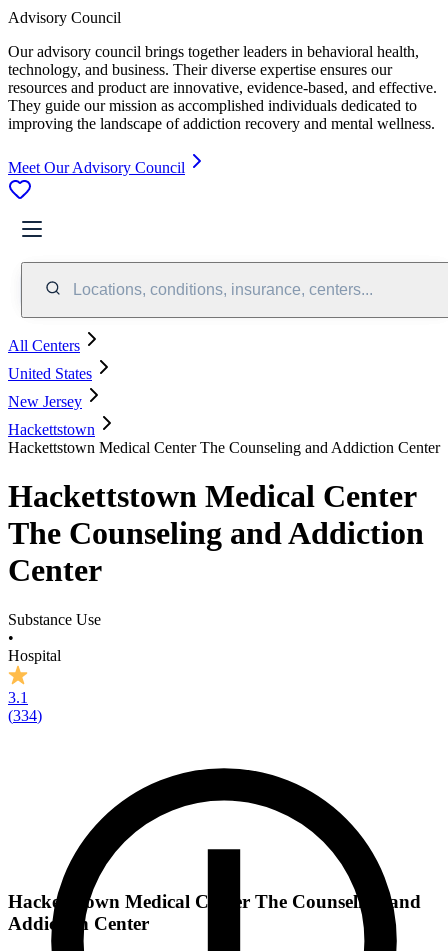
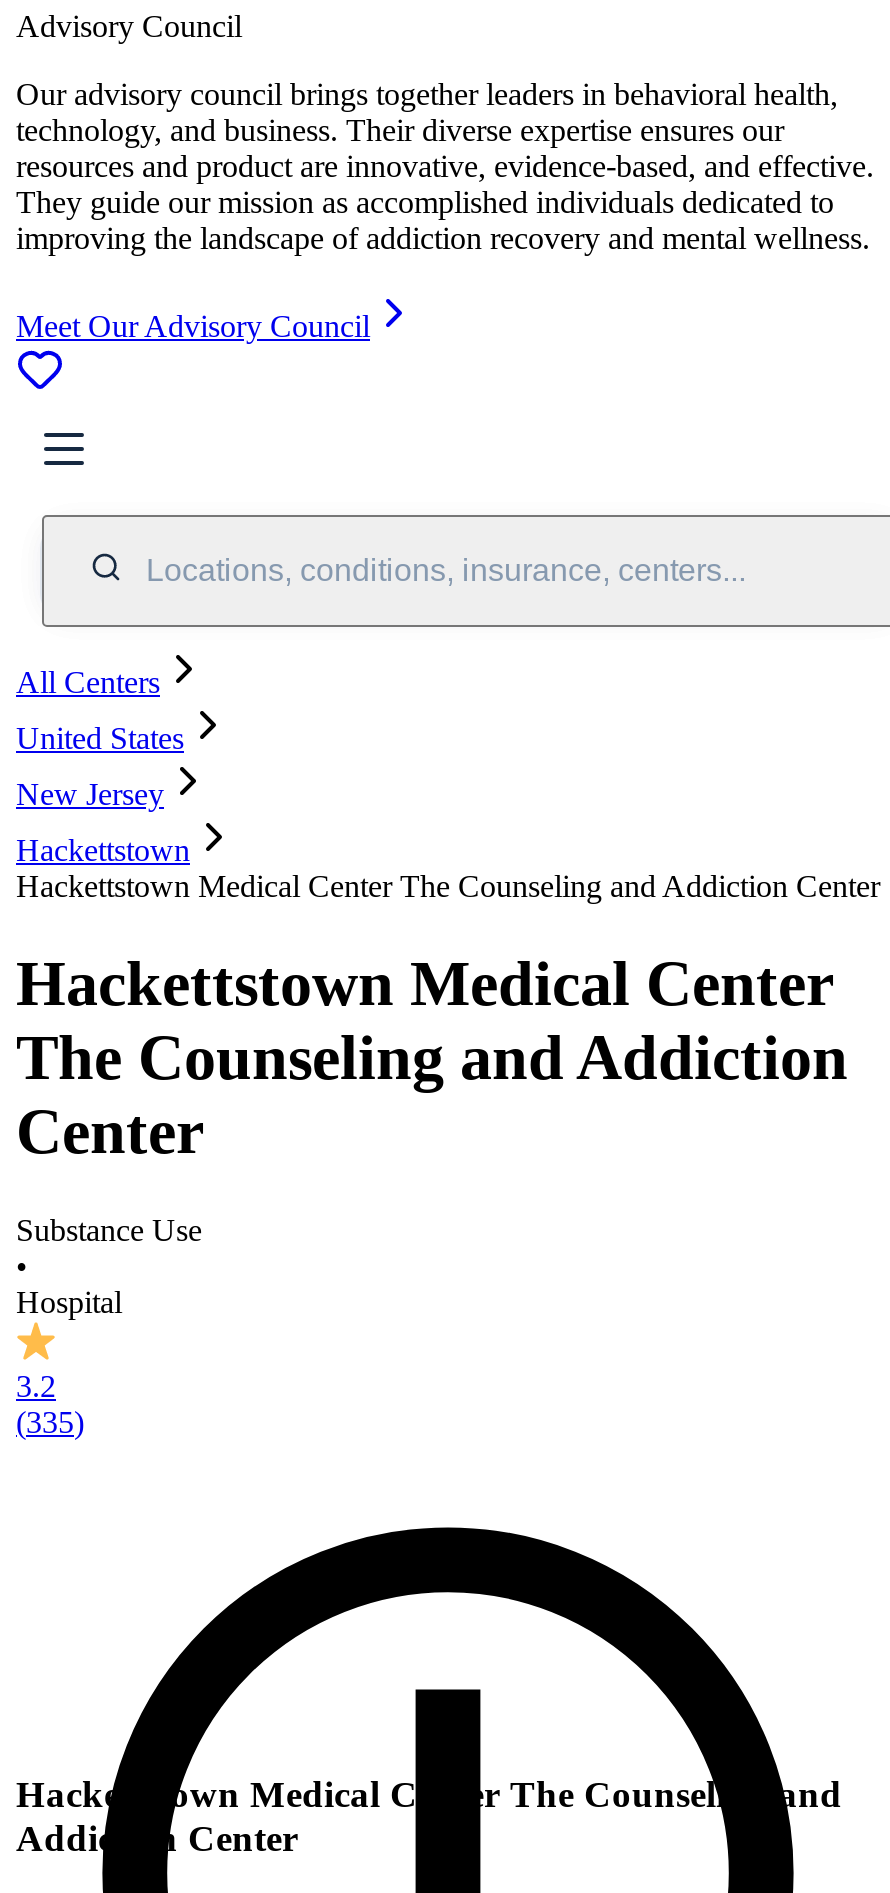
[8,688,28,705] 3.1 -> [16,1368,56,1402] 3.2
[8,706,42,723] (334) -> [16,1404,84,1438] (335)

